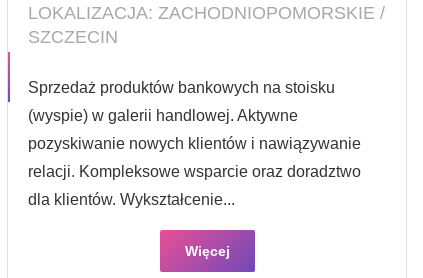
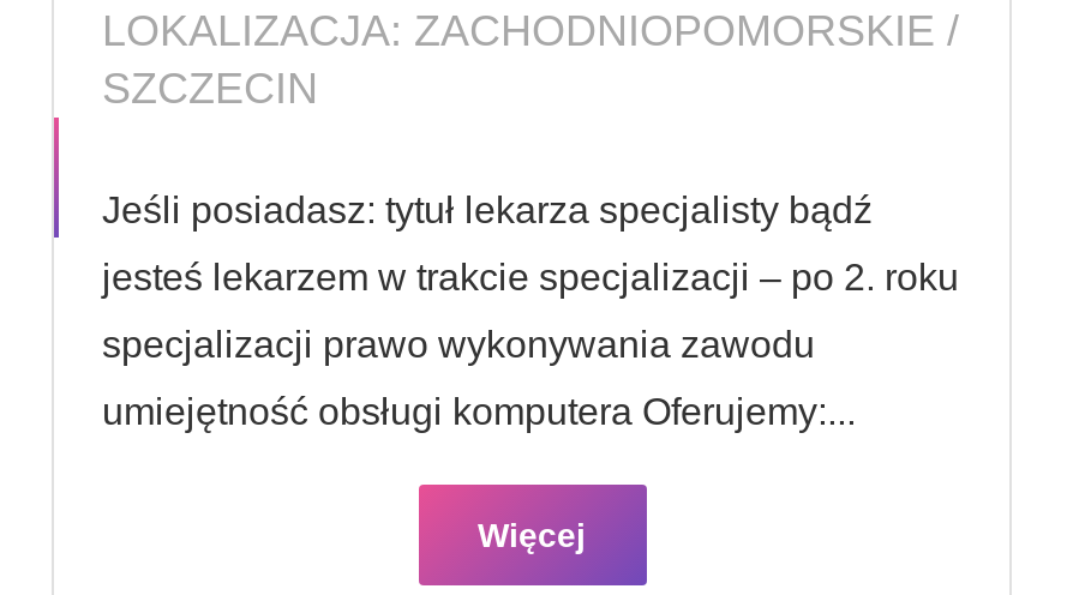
[28,79,361,208] Sprzedaż produktów bankowych na stoisku | (wyspie) w galerii handlowej. Aktywne | pozyskiwanie nowych klientów i nawiązywanie | relacji. Kompleksowe wsparcie oraz doradztwo | dla klientów. Wykształcenie... -> [102,190,959,432] Jeśli posiadasz: tytuł lekarza specjalisty bądź | jesteś lekarzem w trakcie specjalizacji – po 2. roku | specjalizacji prawo wykonywania zawodu | umiejętność obsługi komputera Oferujemy:...

